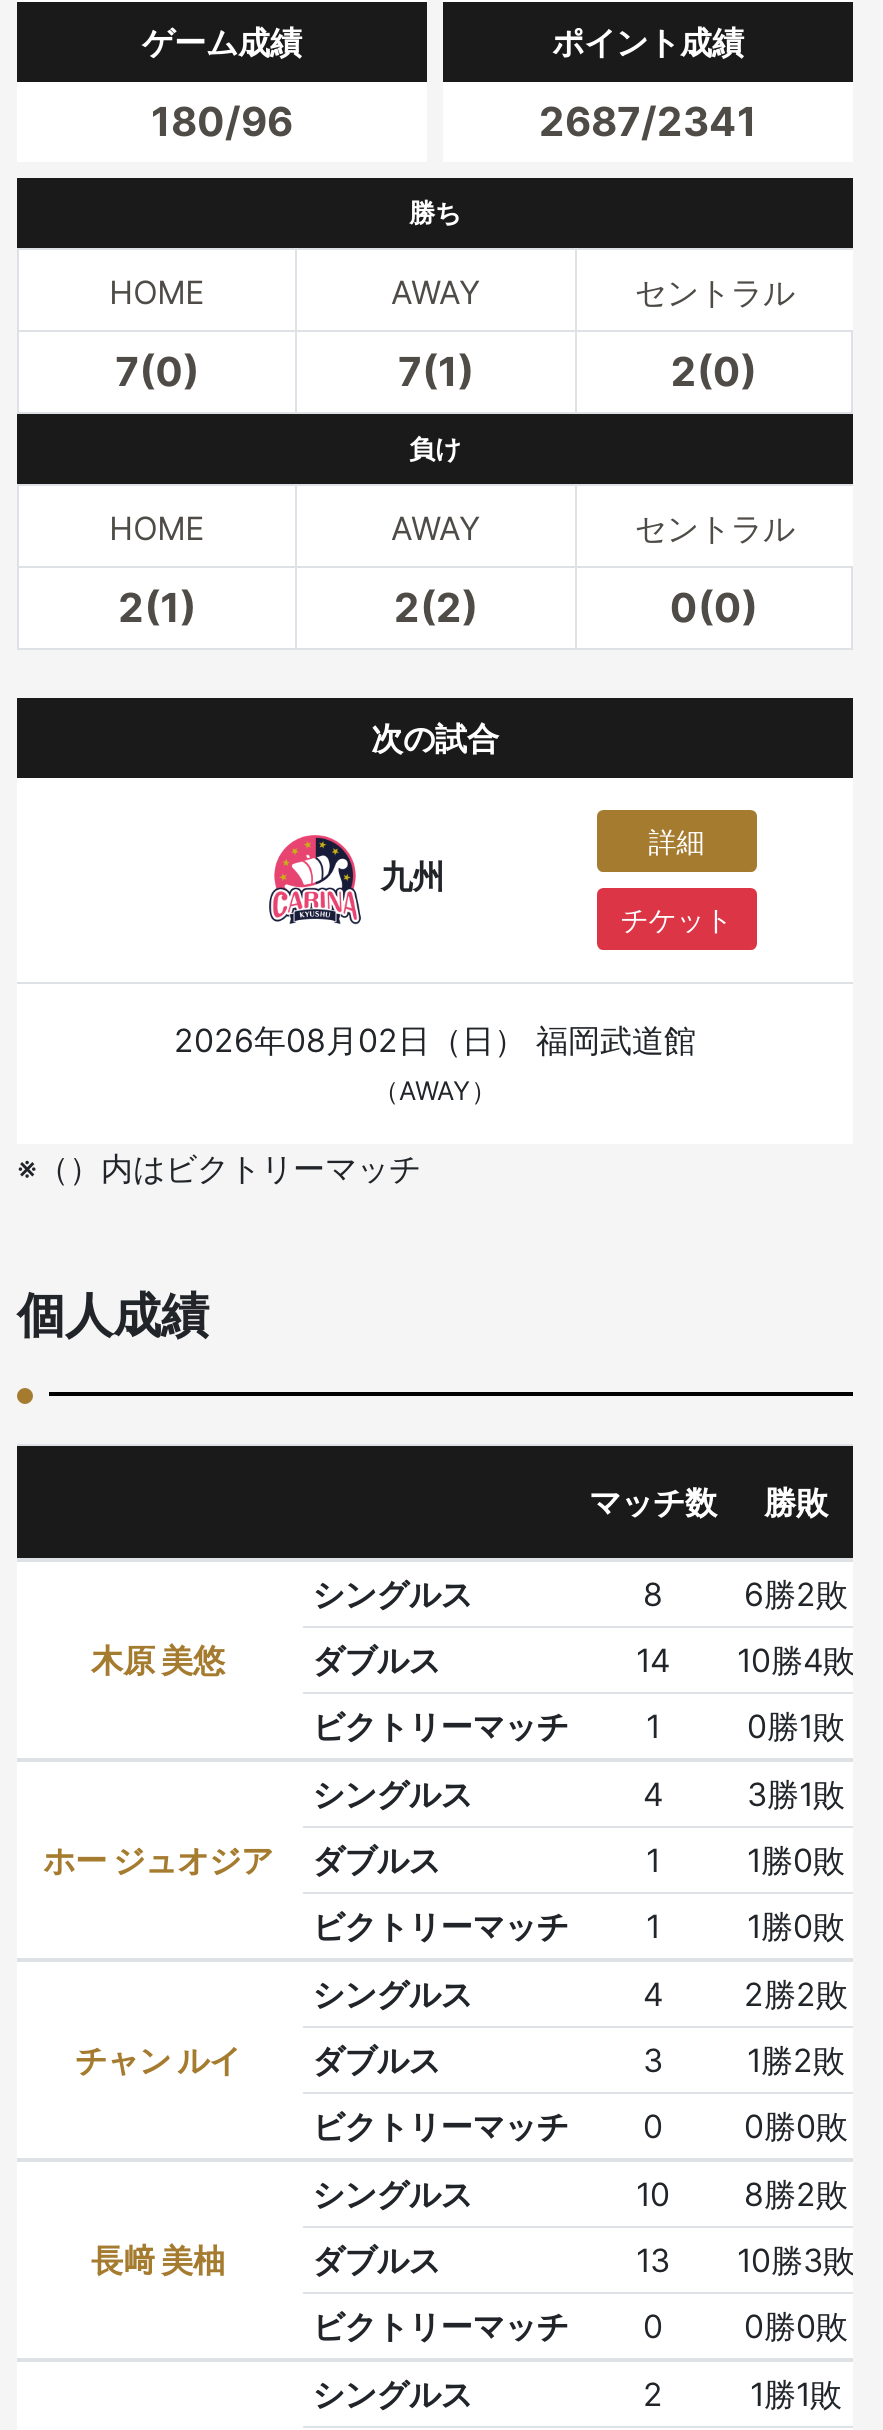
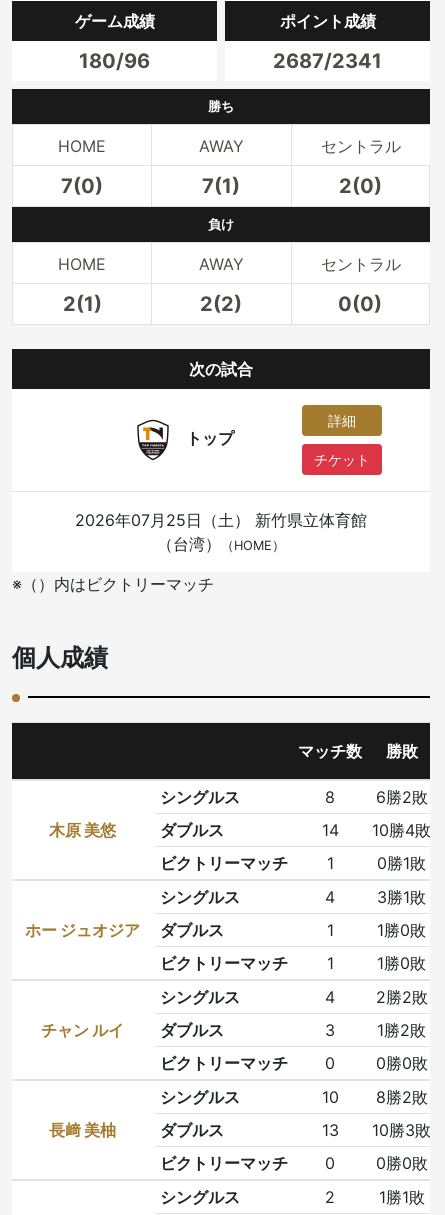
[267,832,445,926] [image] | 九州 -> [136,418,234,462] [image] | トップ
[174,1020,696,1106] 2026年08月02日（日）福岡武道館 | （AWAY） -> [75,510,367,554] 2026年07月25日（土）新竹県立体育館 | （台湾）（HOME）

